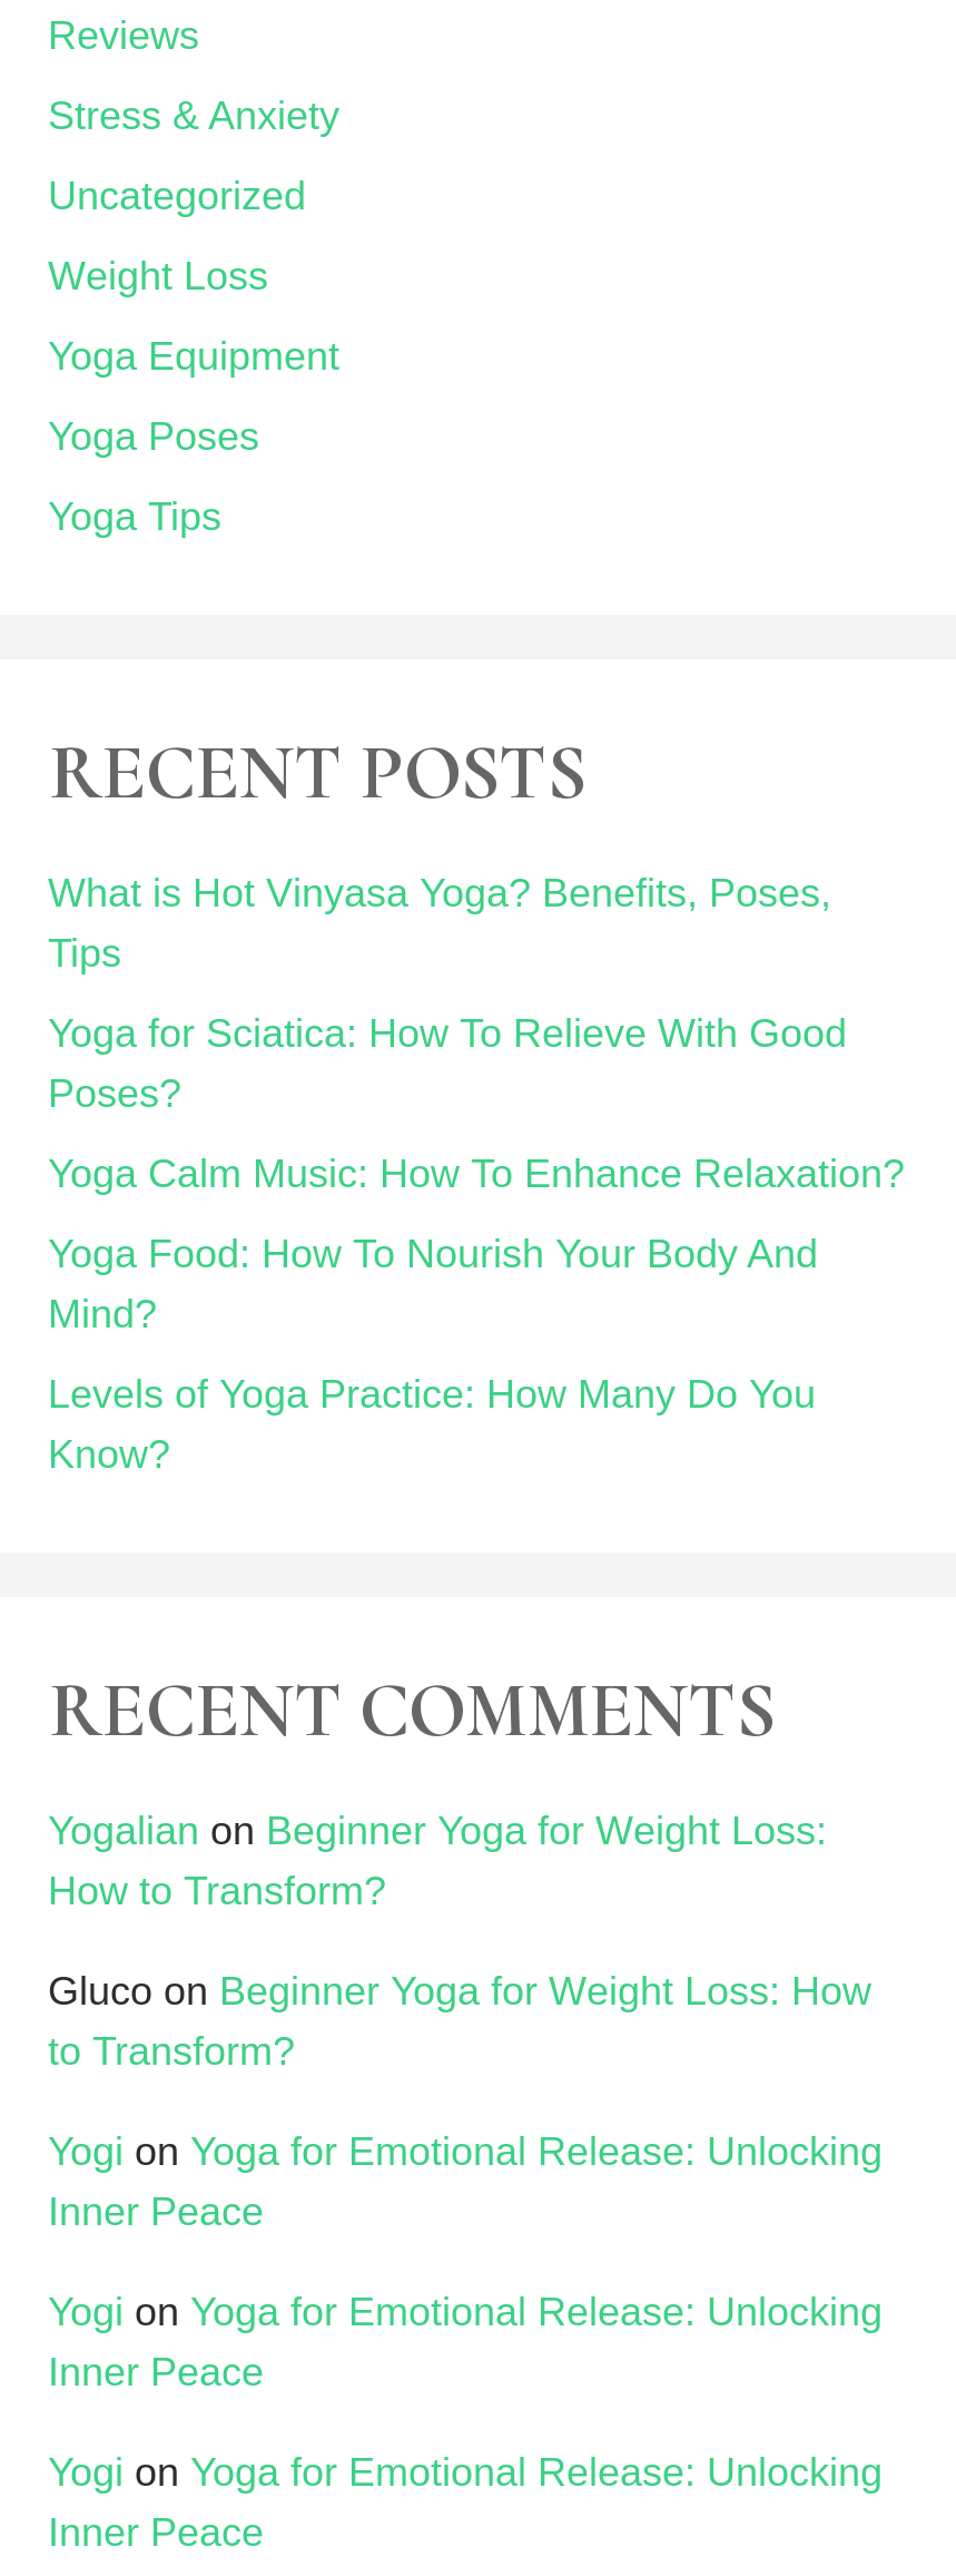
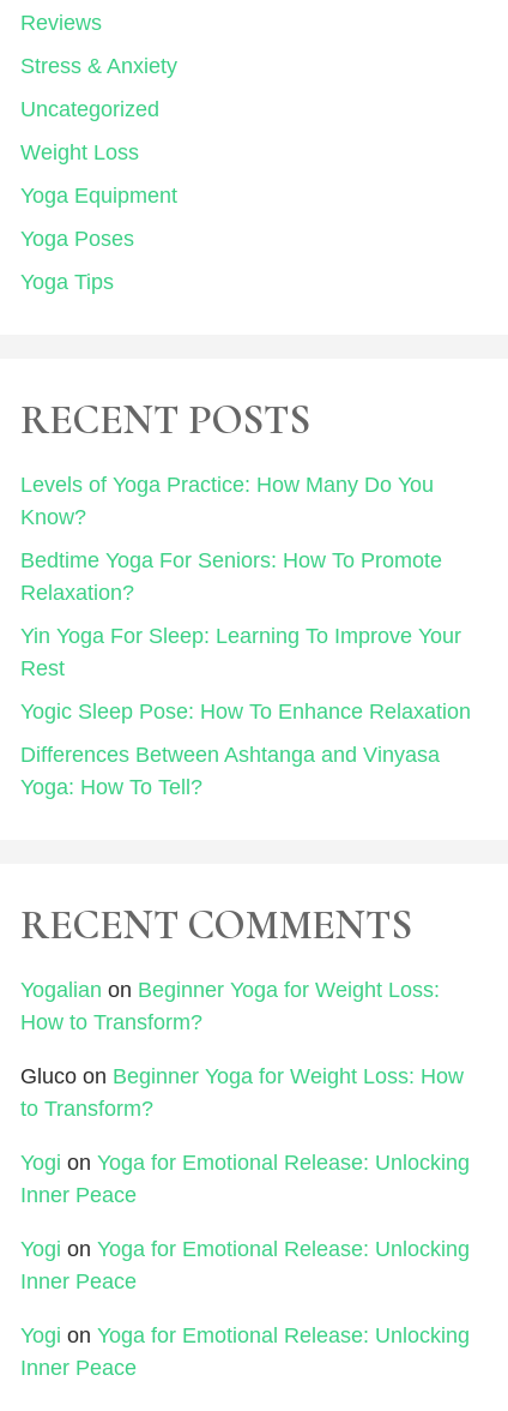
[48,870,905,1336] What is Hot Vinyasa Yoga? Benefits, Poses, | Tips | Yoga for Sciatica: How To Relieve With Good | Poses? | Yoga Calm Music: How To Enhance Relaxation? | Yoga Food: How To Nourish Your Body And | Mind? -> none
moved [48,1371,816,1476] -> [20,472,434,529]: Levels of Yoga Practice: How Many Do You | Know?
none -> [20,548,471,799] Bedtime Yoga For Seniors: How To Promote | Relaxation? | Yin Yoga For Sleep: Learning To Improve Your | Rest | Yogic Sleep Pose: How To Enhance Relaxation | Differences Between Ashtanga and Vinyasa | Yoga: How To Tell?

